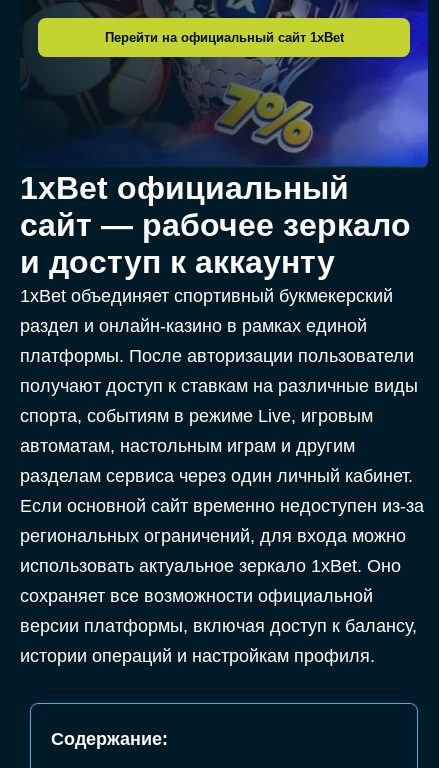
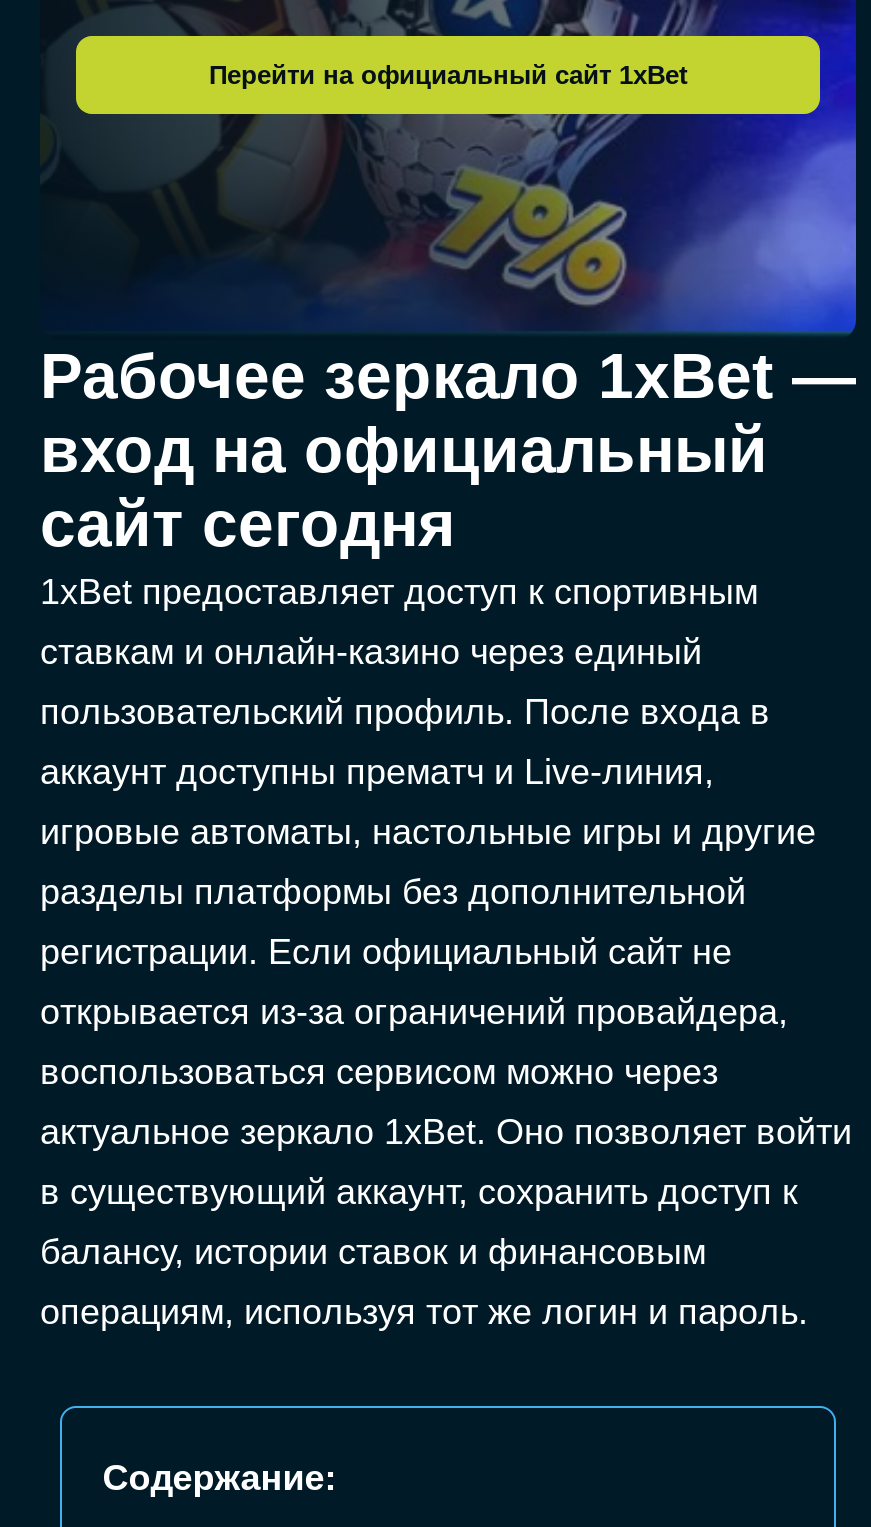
[20,170,411,306] 1xBet официальный | сайт — рабочее зеркало | и доступ к аккаунту | 1xBet объединяет спортивный букмекерский -> [40,340,856,612] Рабочее зеркало 1xBet — | вход на официальный | сайт сегодня | 1xBet предоставляет доступ к спортивным
[20,316,367,336] раздел и онлайн-казино в рамках единой -> [40,632,702,672] ставкам и онлайн-казино через единый
[20,346,414,366] платформы. После авторизации пользователи -> [40,692,770,732] пользовательский профиль. После входа в
[20,376,418,396] получают доступ к ставкам на различные виды -> [40,752,714,792] аккаунт доступны прематч и Live-линия,
[20,406,373,426] спорта, событиям в режиме Live, игровым -> [40,812,816,852] игровые автоматы, настольные игры и другие
[20,436,355,456] автоматам, настольным играм и другим -> [40,872,746,912] разделы платформы без дополнительной
[20,466,413,486] разделам сервиса через один личный кабинет. -> [40,932,732,972] регистрации. Если официальный сайт не
[20,496,424,516] Если основной сайт временно недоступен из-за -> [40,992,788,1032] открывается из-за ограничений провайдера,
[20,526,406,546] региональных ограничений, для входа можно -> [40,1052,718,1092] воспользоваться сервисом можно через
[20,556,401,576] использовать актуальное зеркало 1xBet. Оно -> [40,1112,852,1152] актуальное зеркало 1xBet. Оно позволяет войти
[20,586,373,606] сохраняет все возможности официальной -> [40,1172,798,1212] в существующий аккаунт, сохранить доступ к
[20,616,417,636] версии платформы, включая доступ к балансу, -> [40,1232,706,1272] балансу, истории ставок и финансовым
[20,646,375,666] истории операций и настройкам профиля. -> [40,1292,808,1332] операциям, используя тот же логин и пароль.

